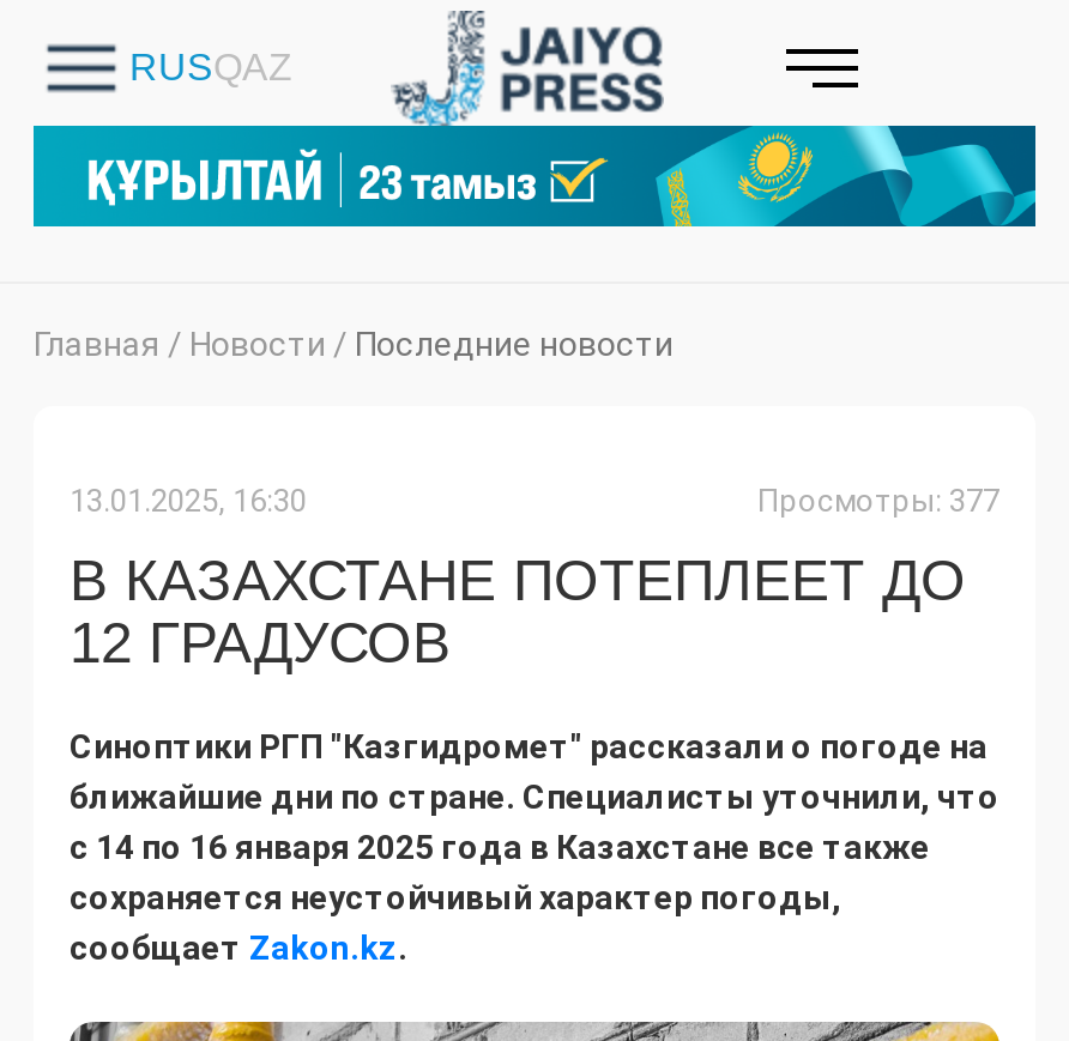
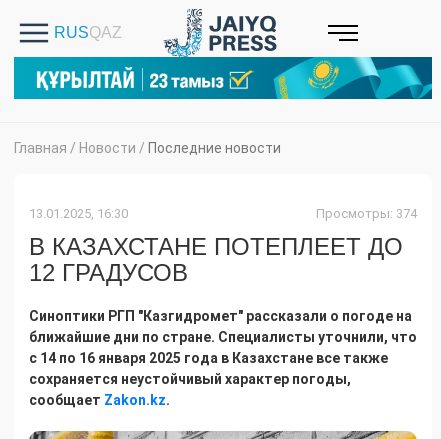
[757,483,999,519] Просмотры: 377 -> [316,206,417,221] Просмотры: 374

